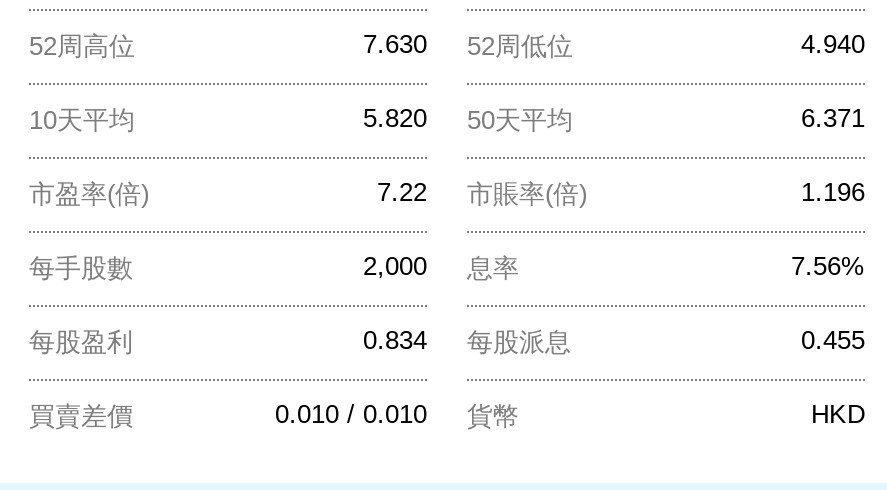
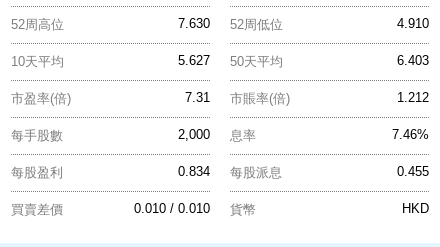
[801,29,865,59] 4.940 -> [397,16,429,31] 4.910
[363,103,573,135] 5.820 50天平均 -> [178,53,283,69] 5.627 50天平均
[801,103,865,133] 6.371 -> [397,53,429,68] 6.403
[377,177,587,209] 7.22 市賬率(倍) -> [185,90,290,106] 7.31 市賬率(倍)
[801,177,865,207] 1.196 -> [397,90,429,105] 1.212
[791,251,865,281] 7.56% -> [392,127,429,142] 7.46%

